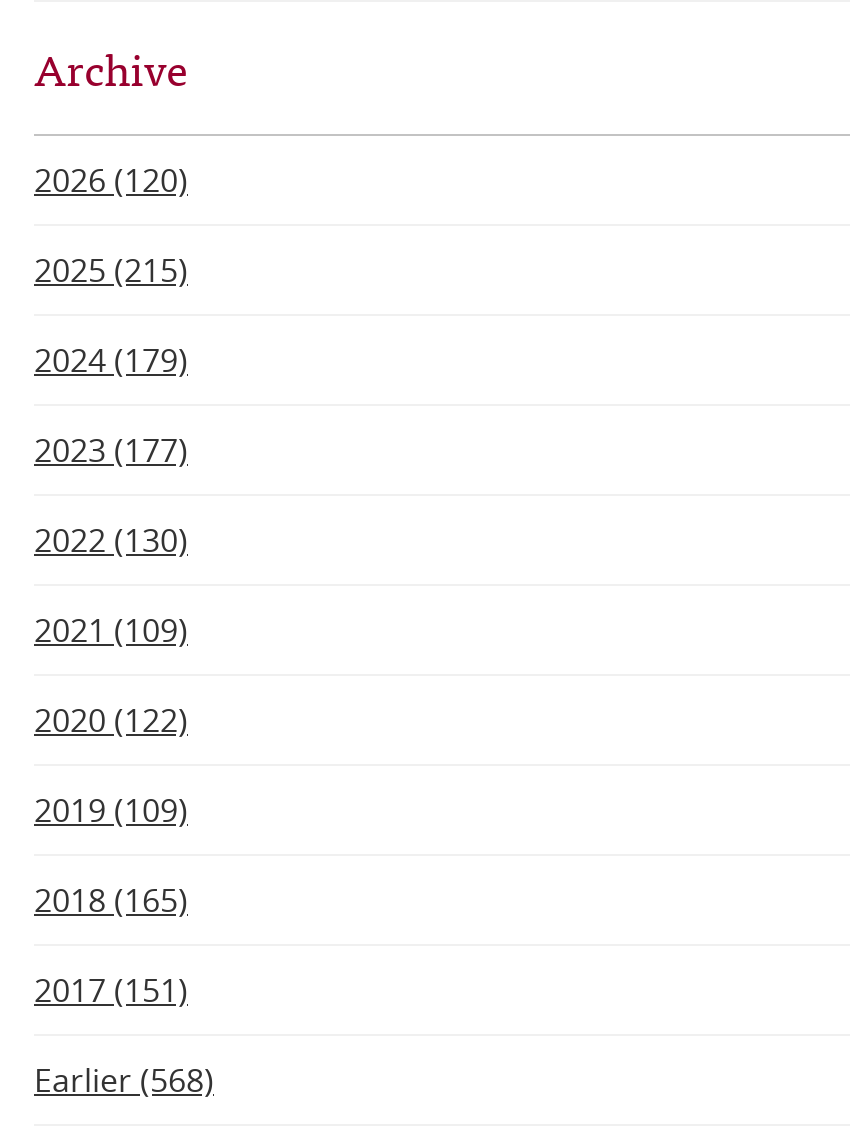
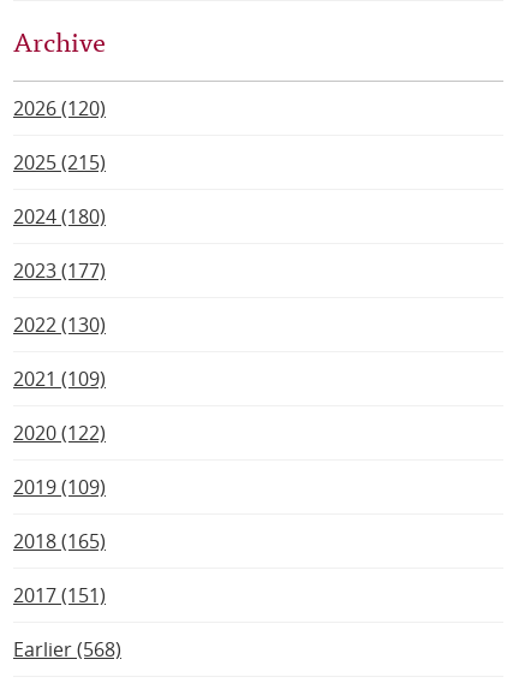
[34,338,188,382] 2024 (179) -> [13,203,106,230] 2024 (180)

